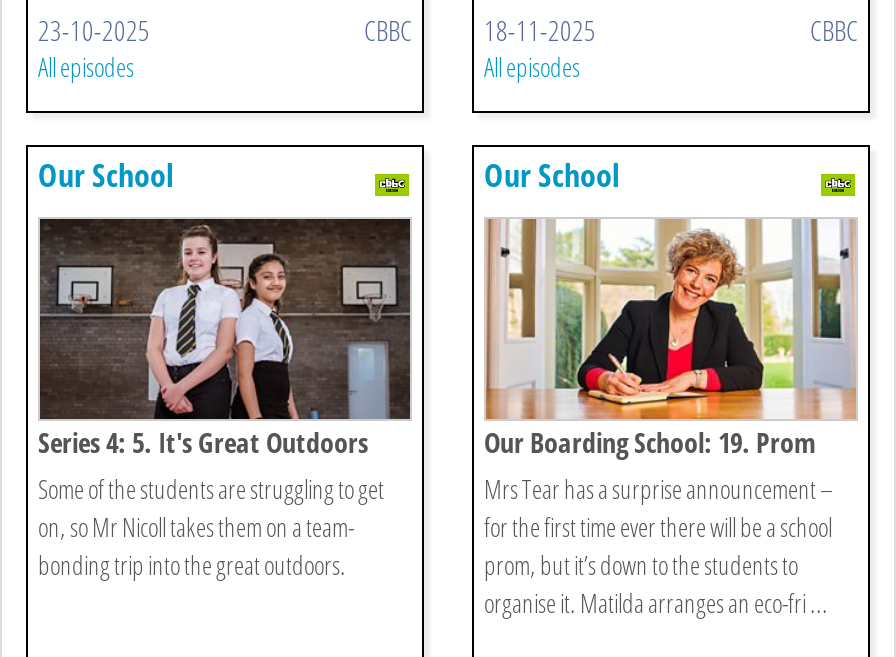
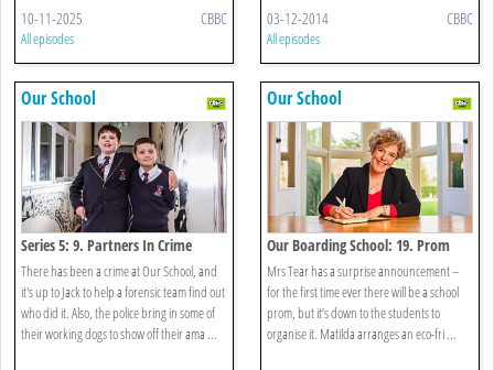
[38,11,150,49] 23-10-2025 -> [21,7,83,28] 10-11-2025
[364,11,596,49] CBBC 18-11-2025 -> [201,7,329,28] CBBC 03-12-2014
[38,217,412,583] [image] | Series 4: 5. It's Great Outdoors | Some of the students are struggling to get | on, so Mr Nicoll takes them on a team- | bonding trip into the great outdoors. -> [21,121,227,343] [image] | Series 5: 9. Partners In Crime | There has been a crime at Our School, and | it's up to Jack to help a forensic team find out | who did it. Also, the police bring in some of | their working dogs to show off their ama ...

